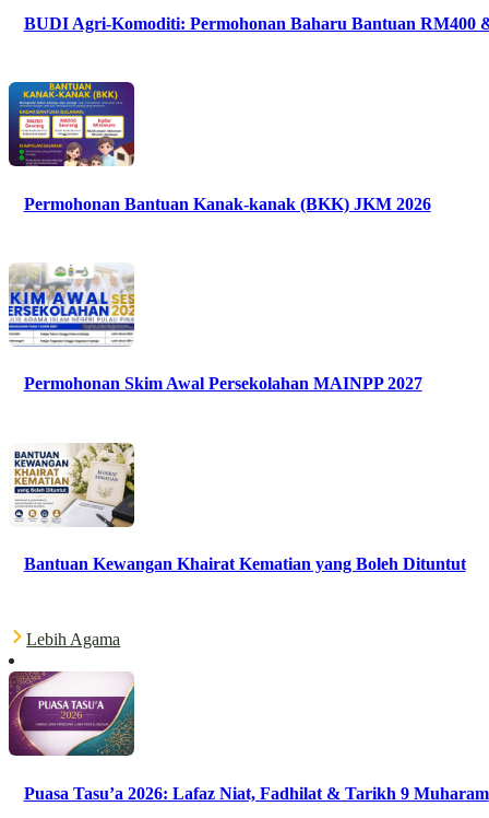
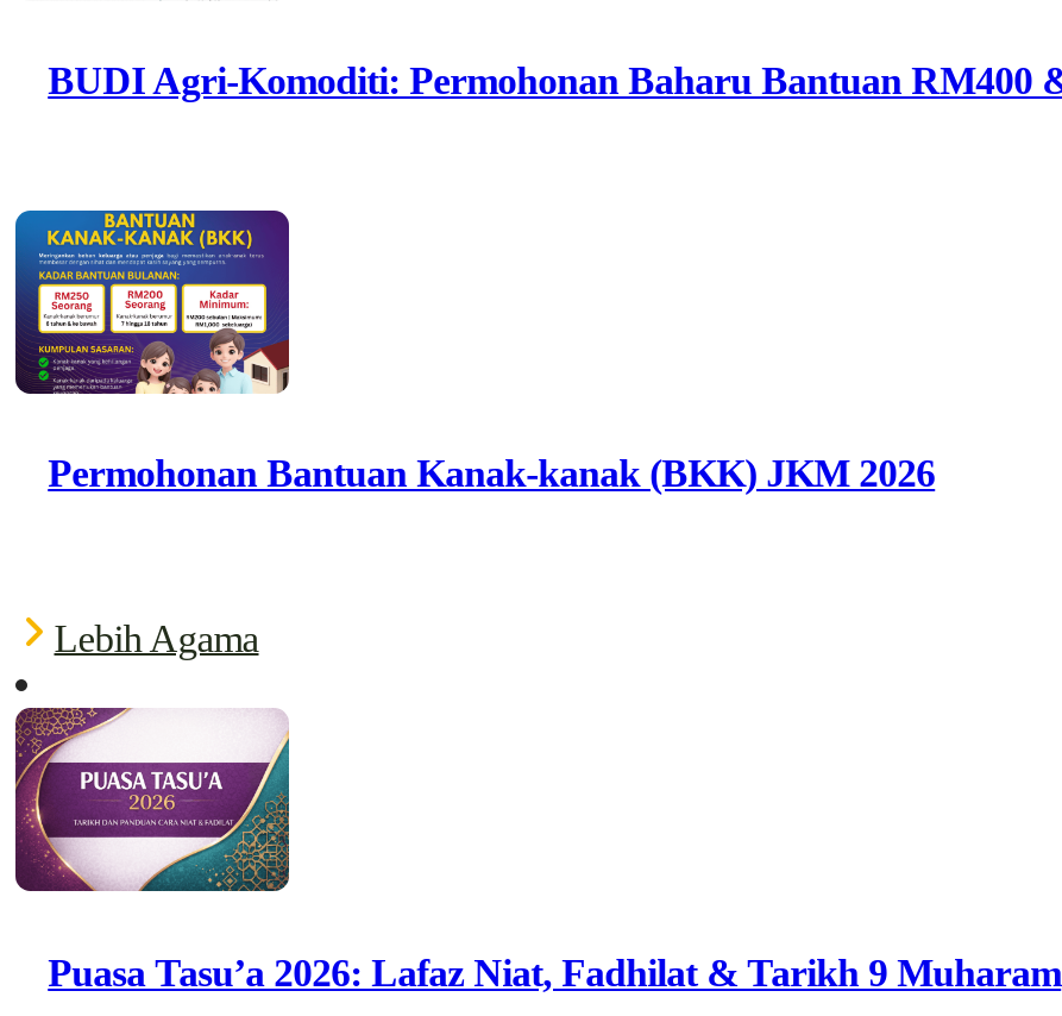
[8,264,422,394] [image] | Permohonan Skim Awal Persekolahan MAINPP 2027 -> none
[13,442,466,574] [image] | Bantuan Kewangan Khairat Kematian yang Boleh Dituntut -> none

